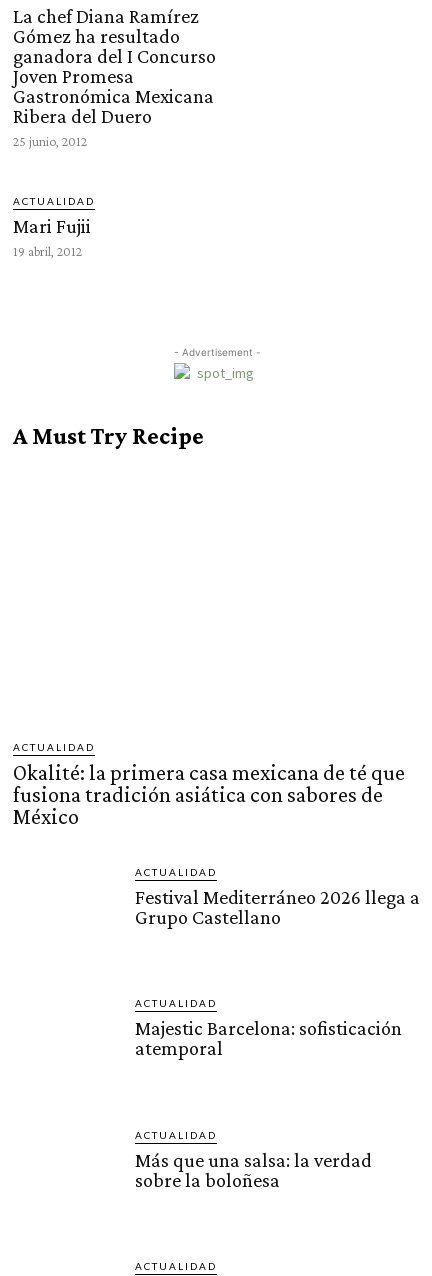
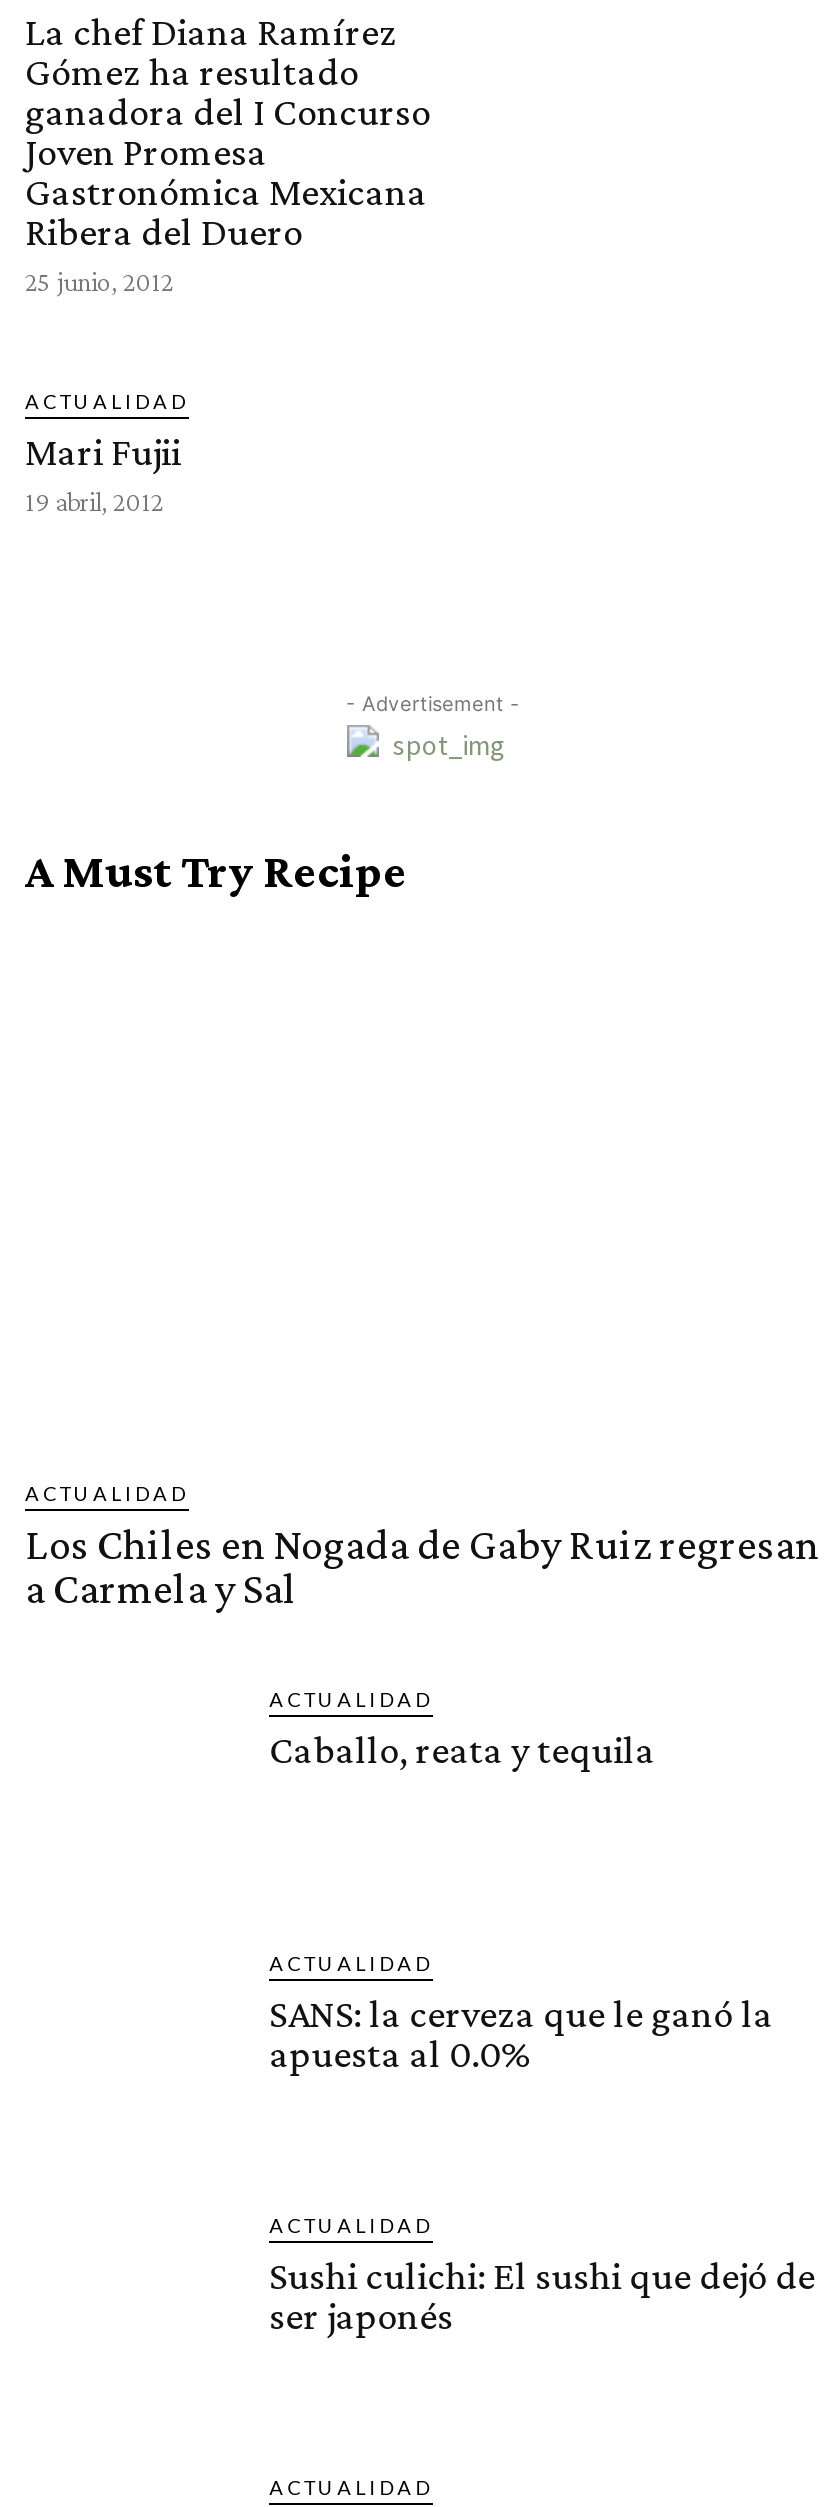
[13,760,405,829] Okalité: la primera casa mexicana de té que | fusiona tradición asiática con sabores de | México -> [25,1520,819,1614] Los Chiles en Nogada de Gaby Ruiz regresan | a Carmela y Sal
[135,886,420,928] Festival Mediterráneo 2026 llega a | Grupo Castellano -> [269,1728,655,1772] Caballo, reata y tequila
[135,1017,402,1059] Majestic Barcelona: sofisticación | atemporal -> [269,1990,773,2074] SANS: la cerveza que le ganó la | apuesta al 0.0%
[135,1148,372,1190] Más que una salsa: la verdad | sobre la boloñesa -> [269,2252,815,2336] Sushi culichi: El sushi que dejó de | ser japonés

